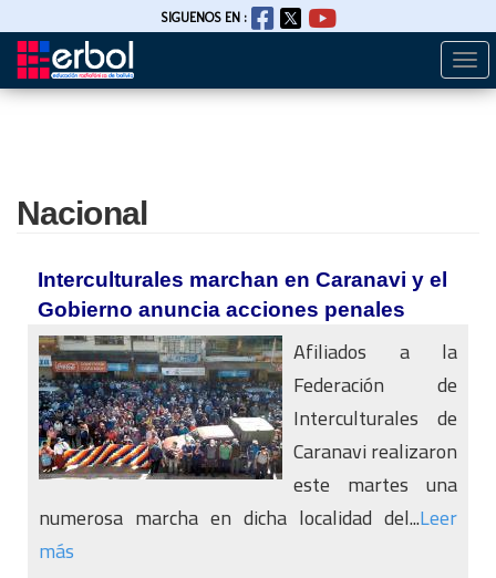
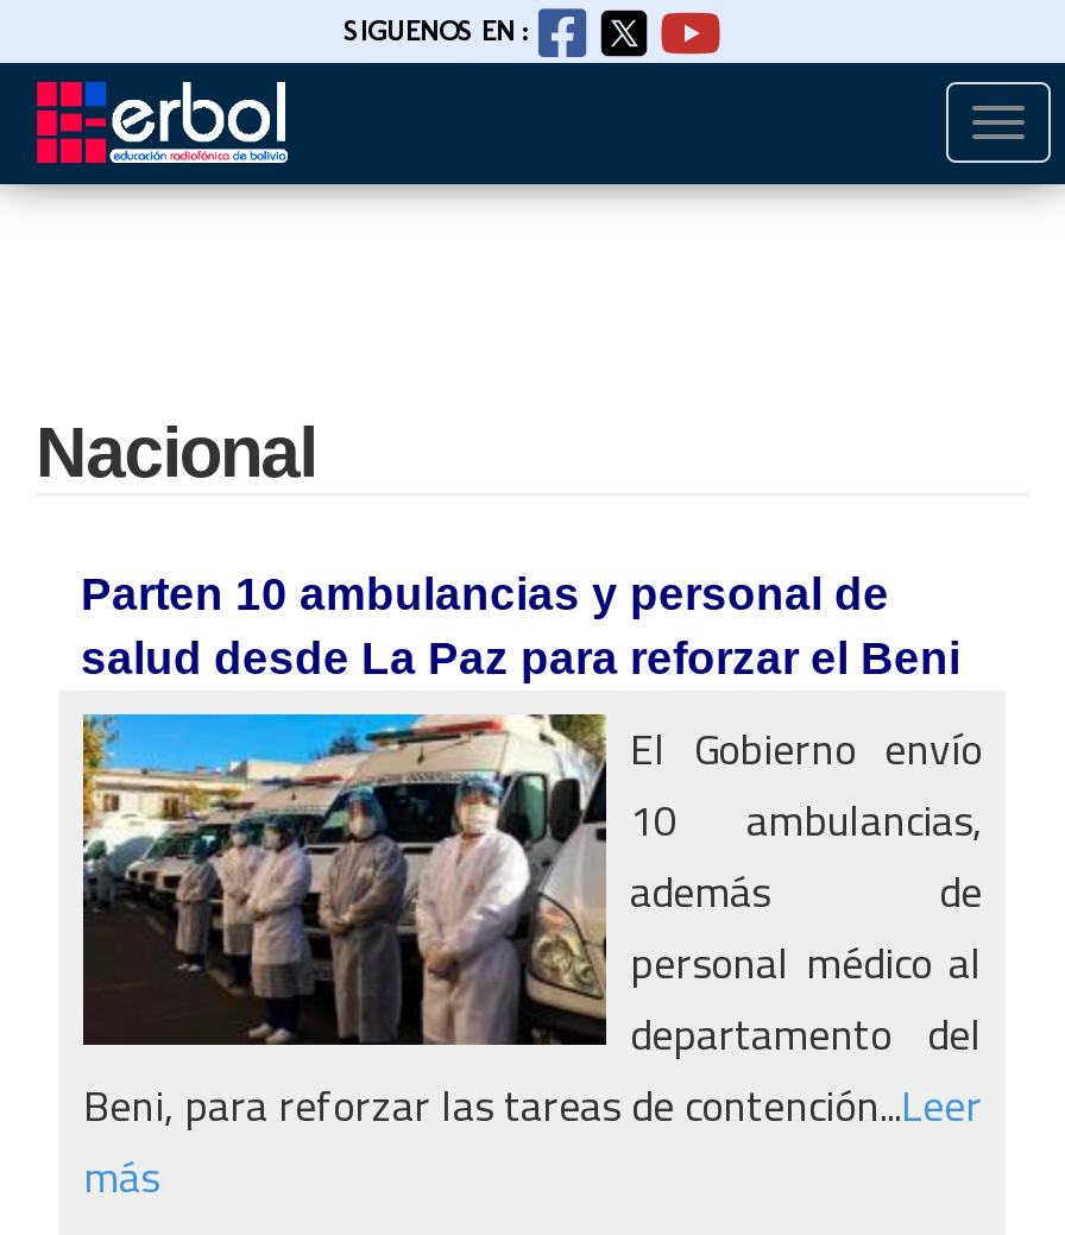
[38,268,457,536] [image] | Interculturales marchan en Caranavi y el | Gobierno anuncia acciones penales | Afiliados a la | Federación de | Interculturales de | Caranavi realizaron | este martes una | numerosa marcha en dicha localidad del...Leer -> [81,569,982,1145] [image] | Parten 10 ambulancias y personal de | salud desde La Paz para reforzar el Beni | El Gobierno envío | 10 ambulancias, | además de | personal médico al | departamento del | Beni, para reforzar las tareas de contención...Leer

